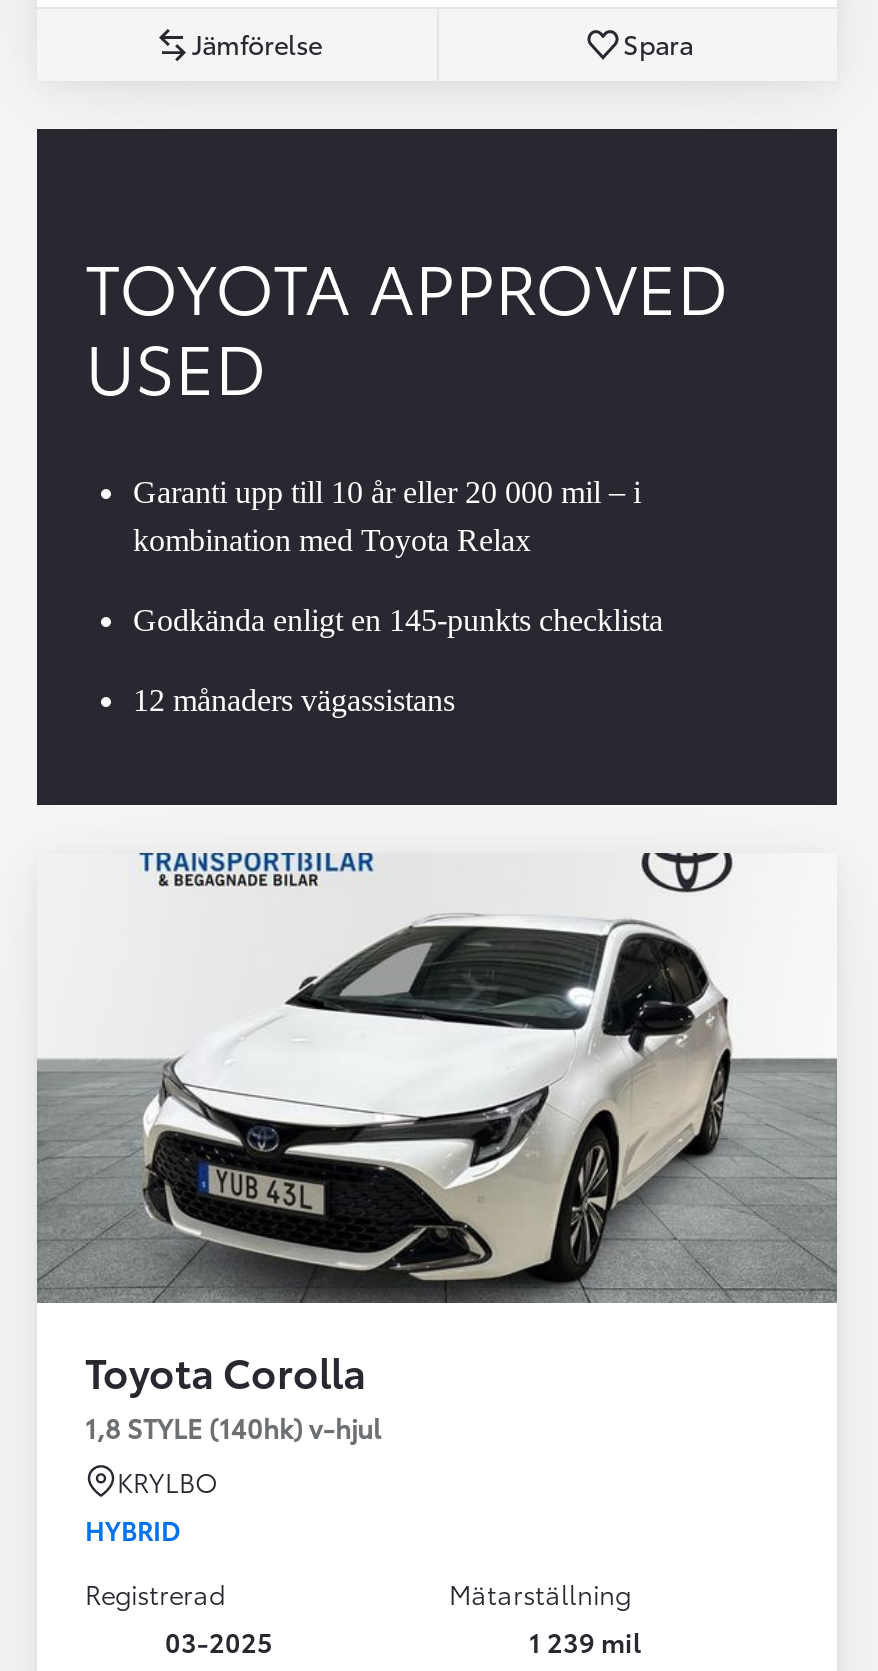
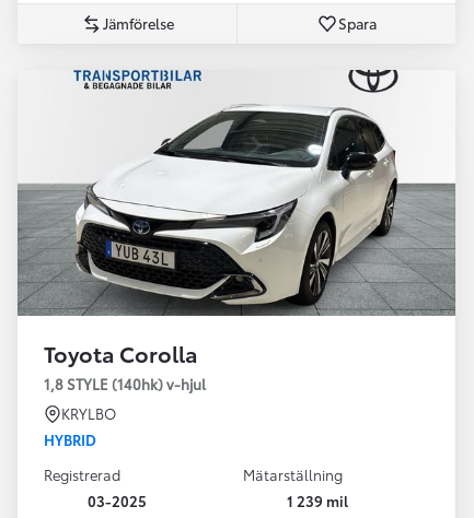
[35,126,839,806] [image] | TOYOTA APPROVED | USED | Garanti upp till 10 år eller 20 000 mil – i | kombination med Toyota Relax | Godkända enligt en 145-punkts checklista | 12 månaders vägassistans -> none

